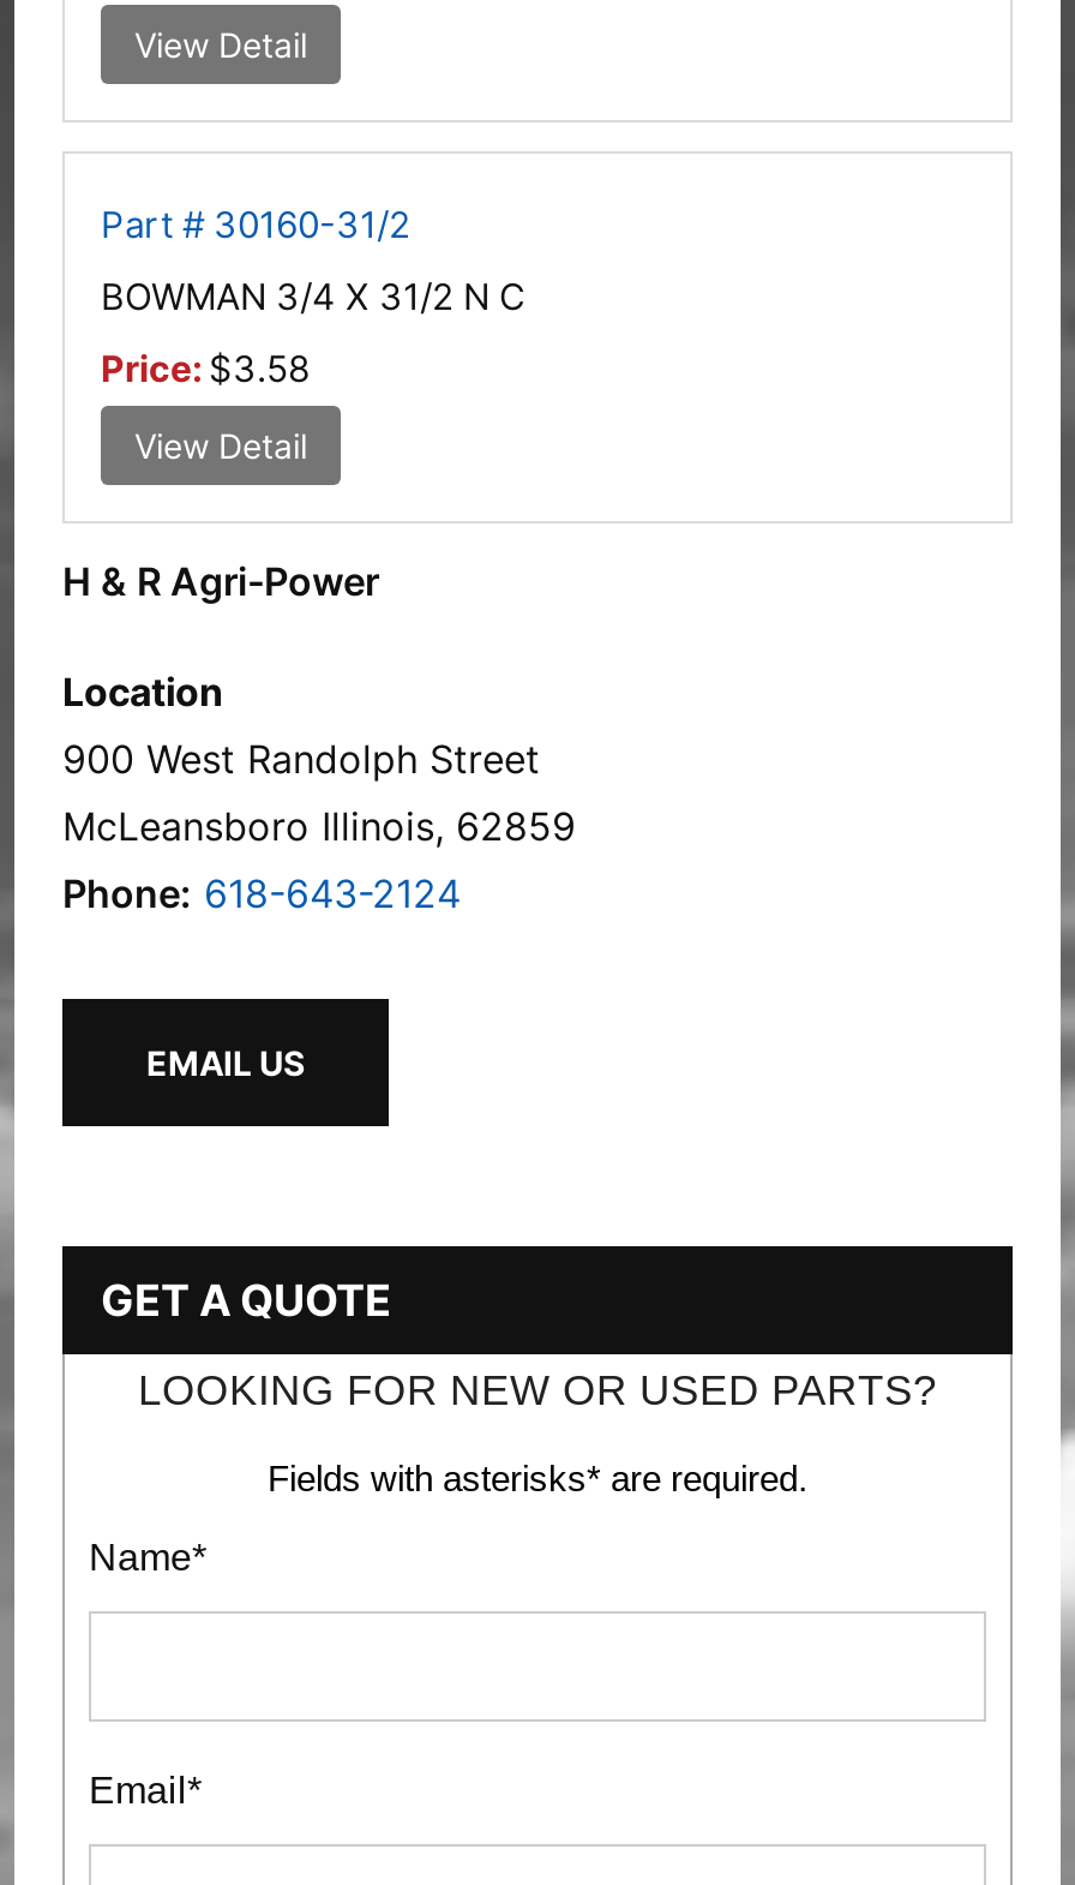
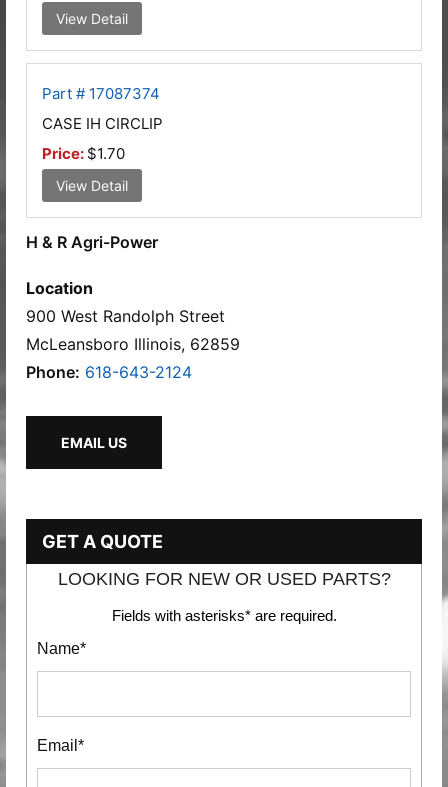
[101,201,410,247] Part # 30160-31/2 -> [42,84,160,103] Part # 17087374
[101,274,526,319] BOWMAN 3/4 X 31/2 N C -> [42,114,163,133] CASE IH CIRCLIP
[101,346,310,391] Price: $3.58 -> [42,144,125,163] Price: $1.70

